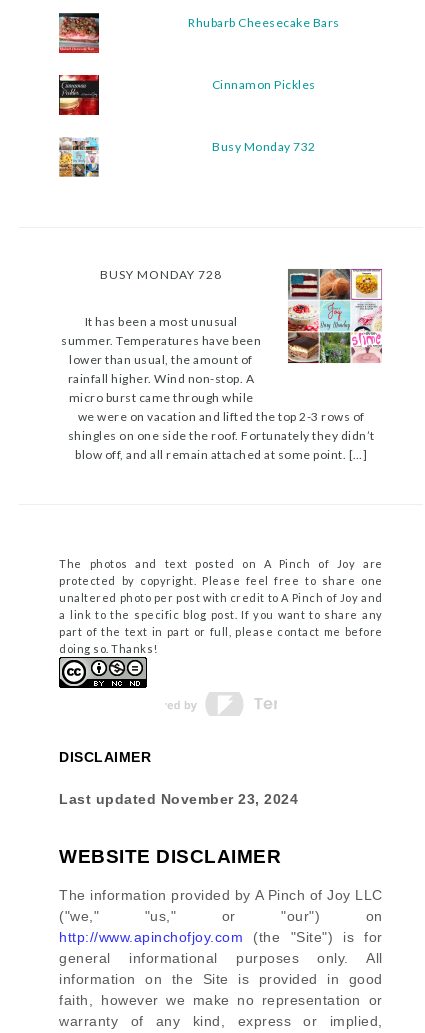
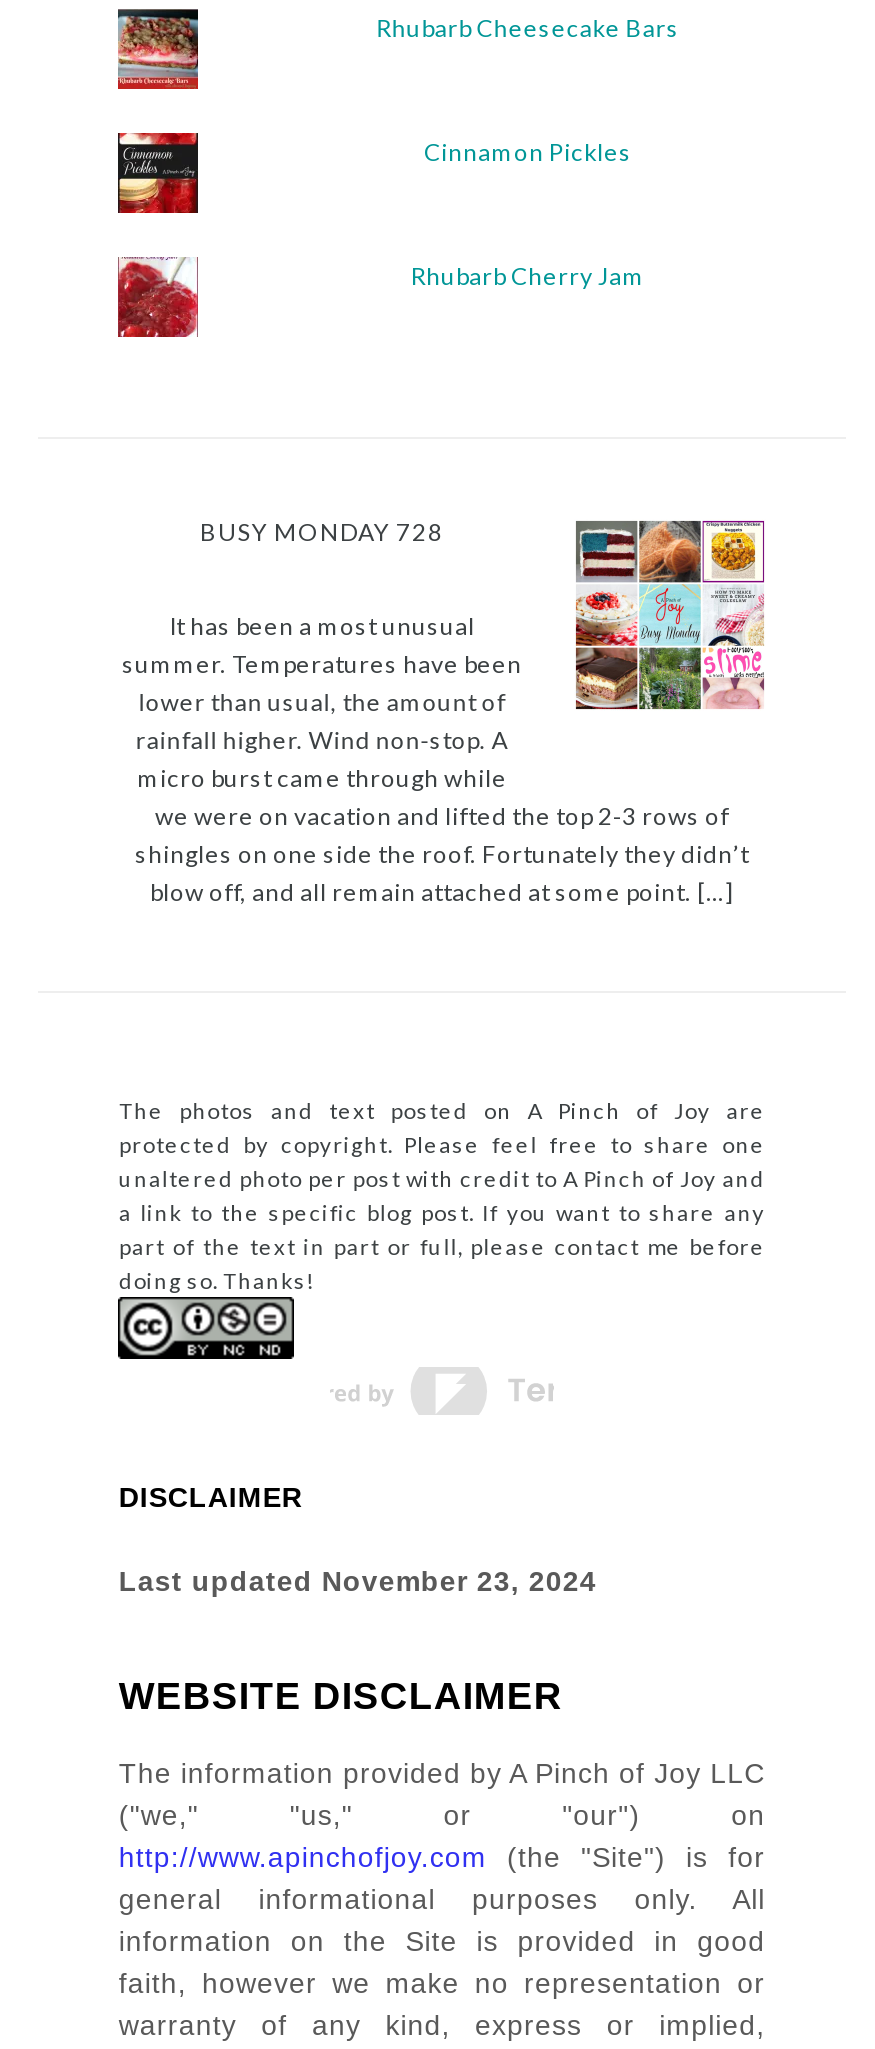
[58,138,100,178] [image] -> [116,257,200,339] [image]
[212,139,316,154] Busy Monday 732 -> [411,261,645,291] Rhubarb Cherry Jam

